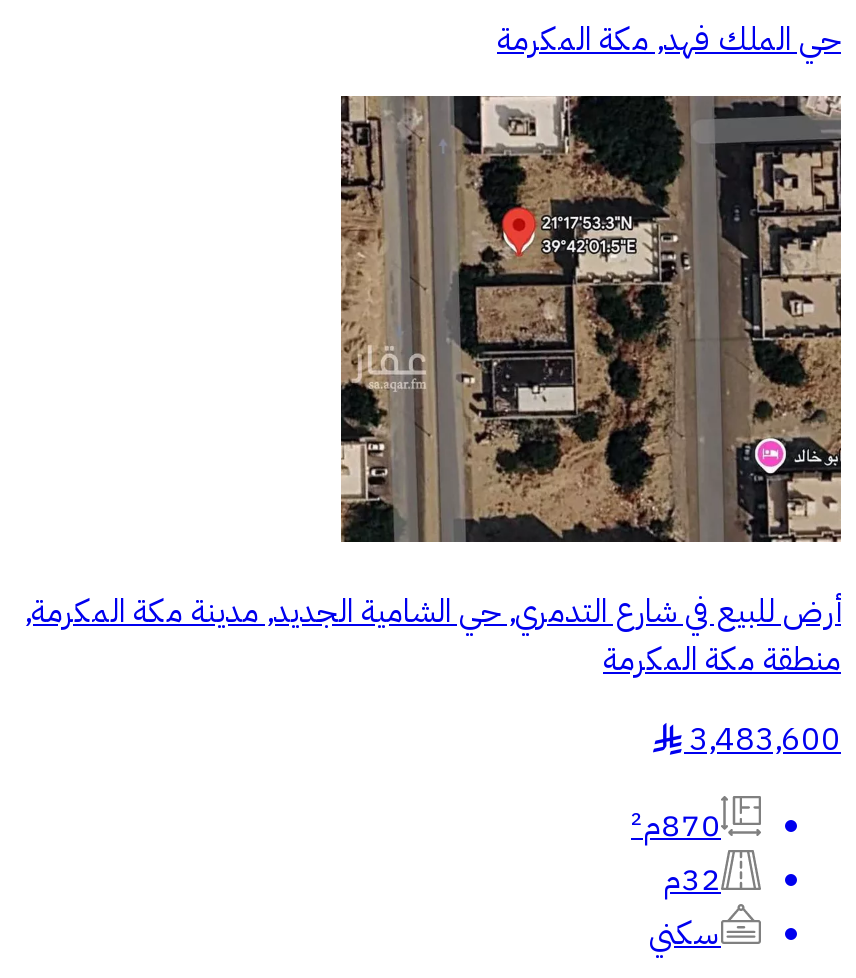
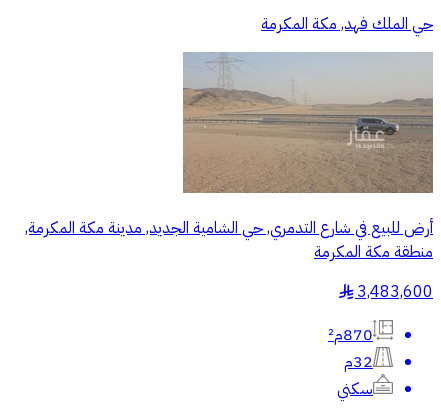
[339,95,843,545] [image] -> [183,51,434,194] [image]

